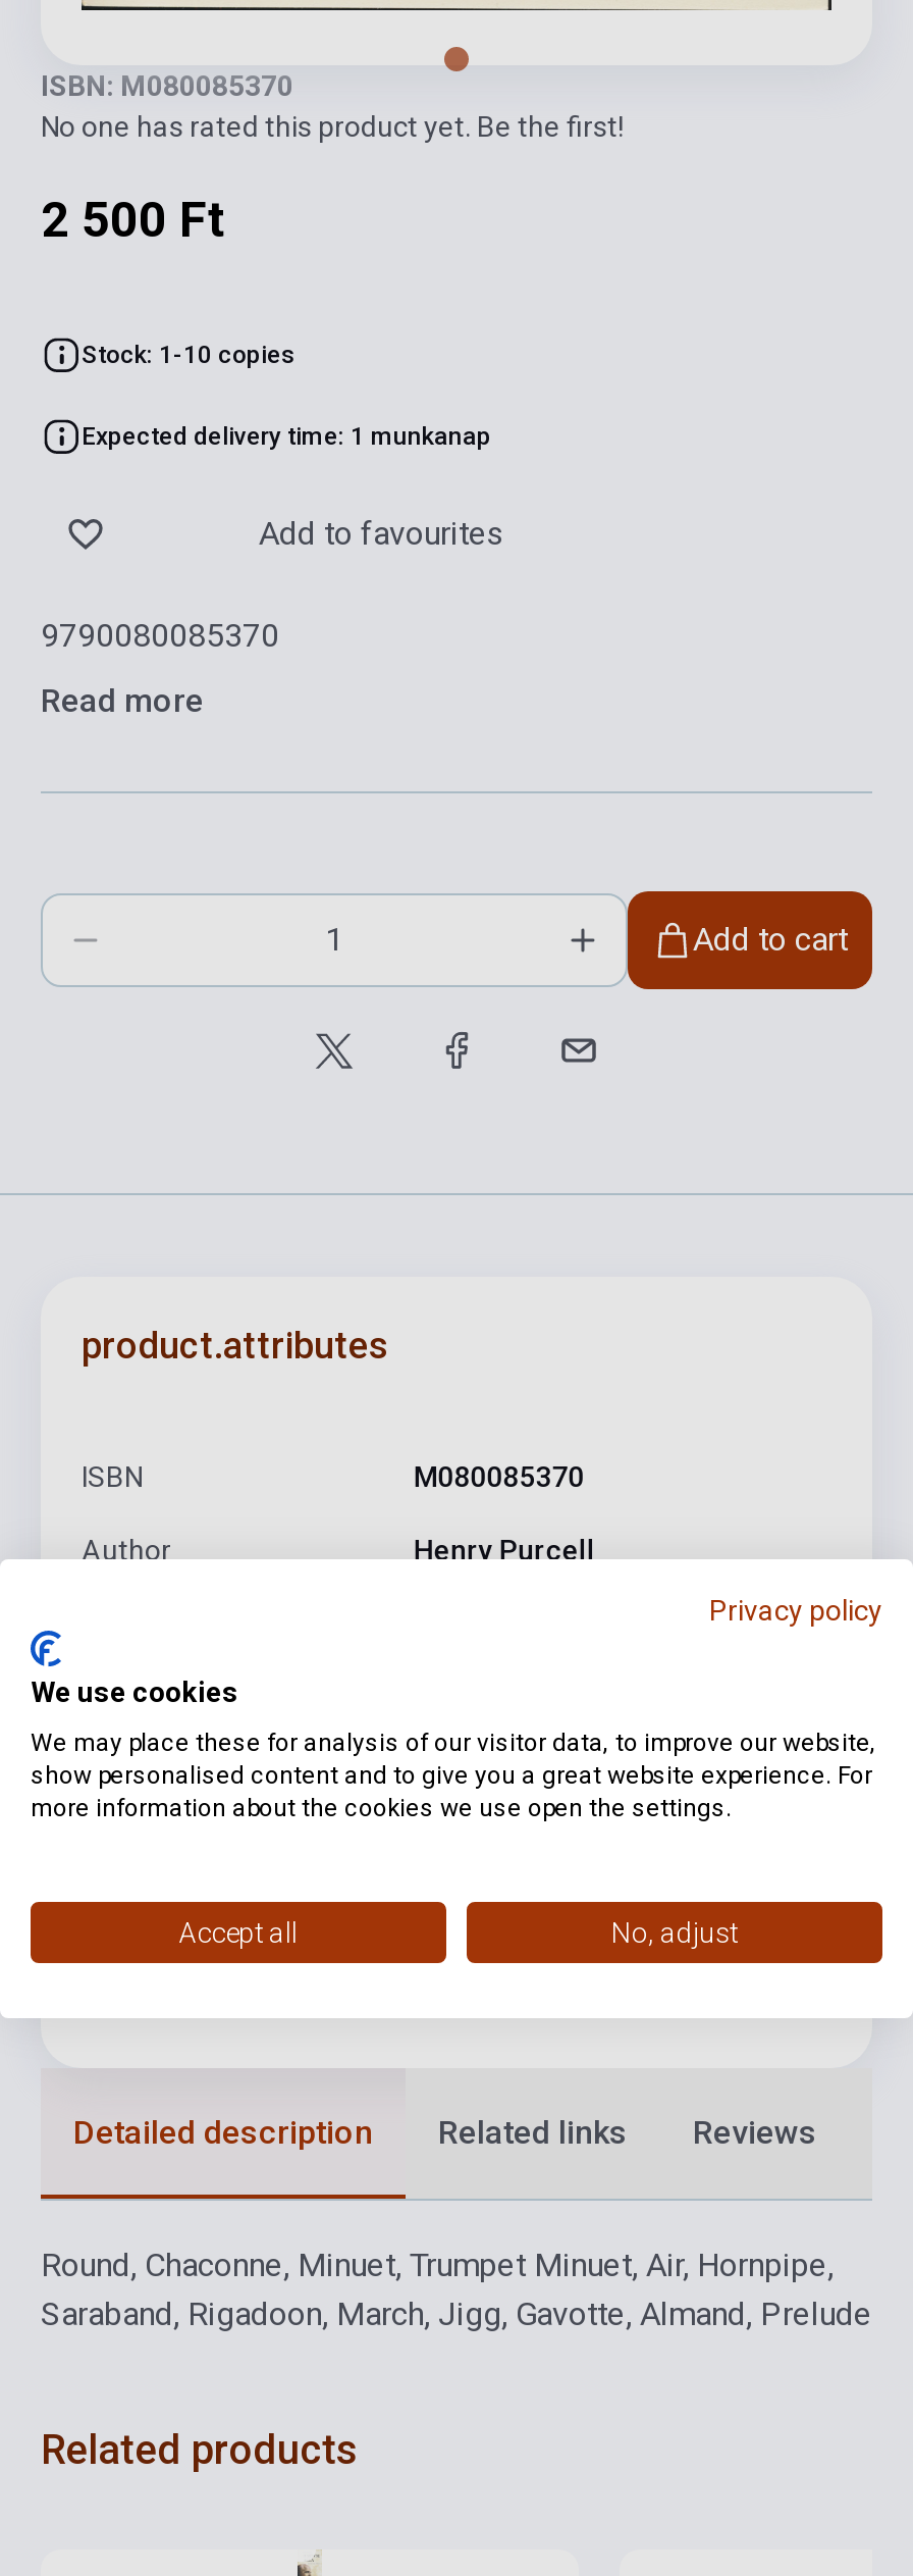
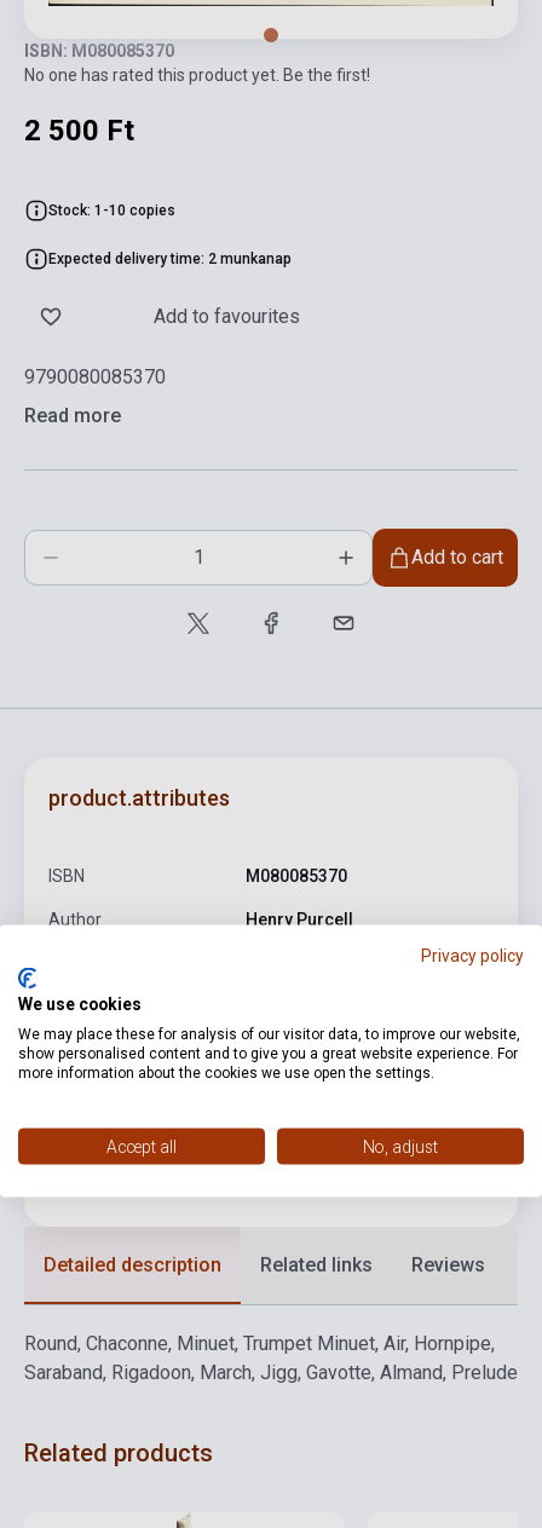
[82,422,491,450] Expected delivery time: 1 munkanap -> [48,250,292,267] Expected delivery time: 2 munkanap

